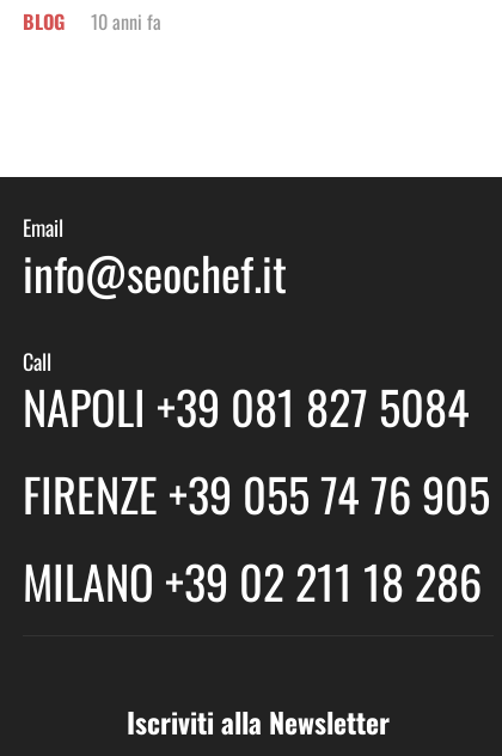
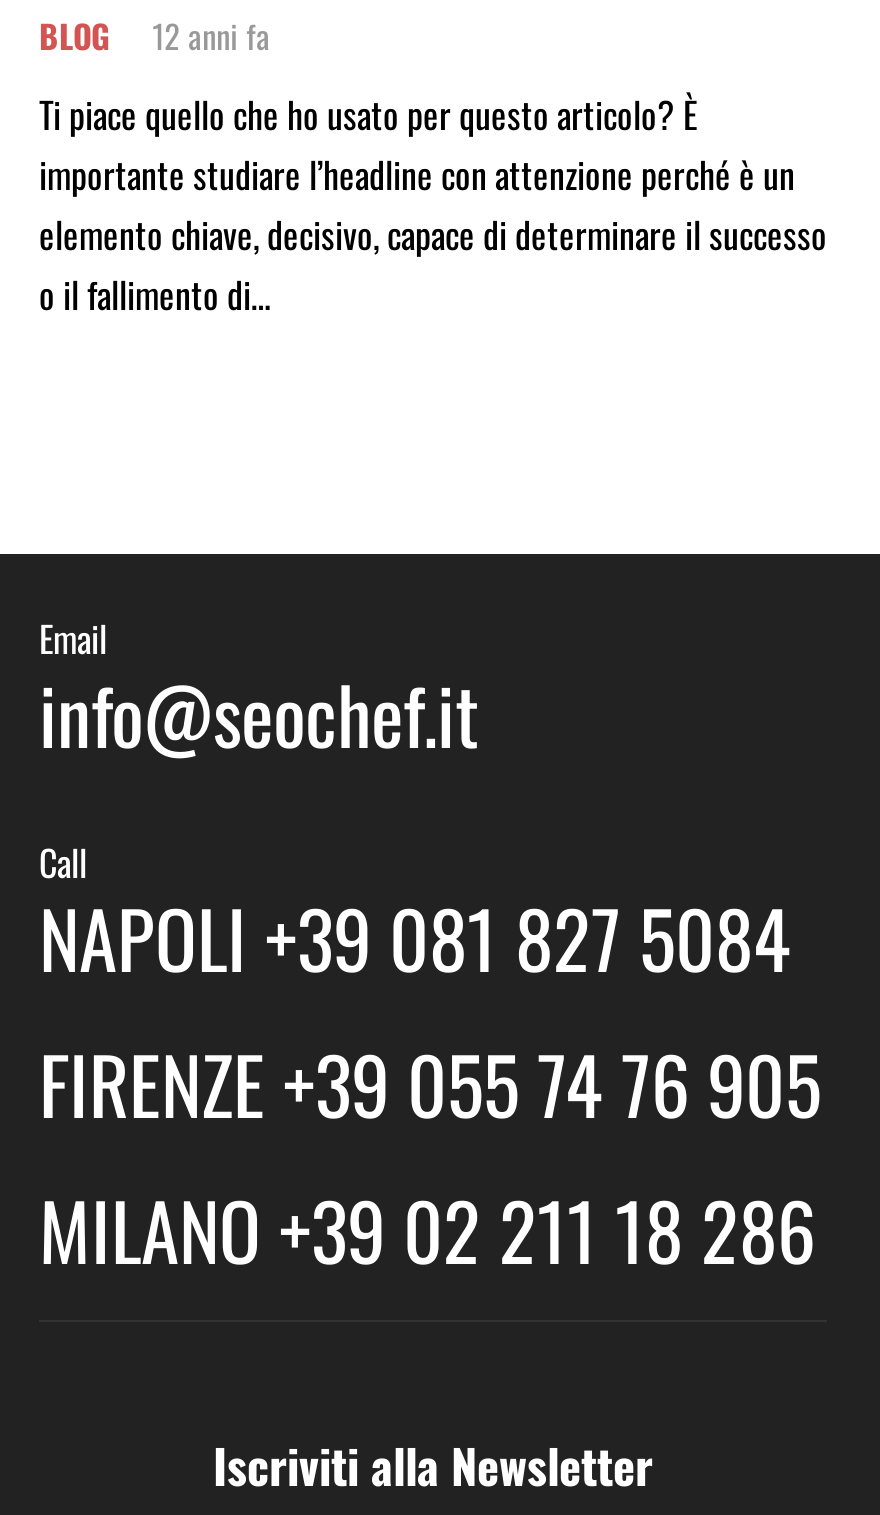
[90,7,161,36] 10 anni fa -> [39,12,827,320] 12 anni fa | Ti piace quello che ho usato per questo articolo? È | importante studiare l’headline con attenzione perché è un | elemento chiave, decisivo, capace di determinare il successo | o il fallimento di…

